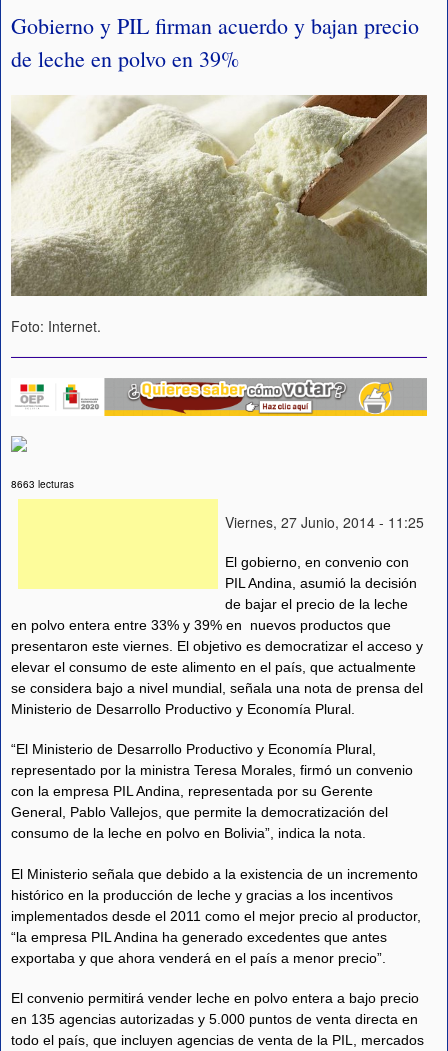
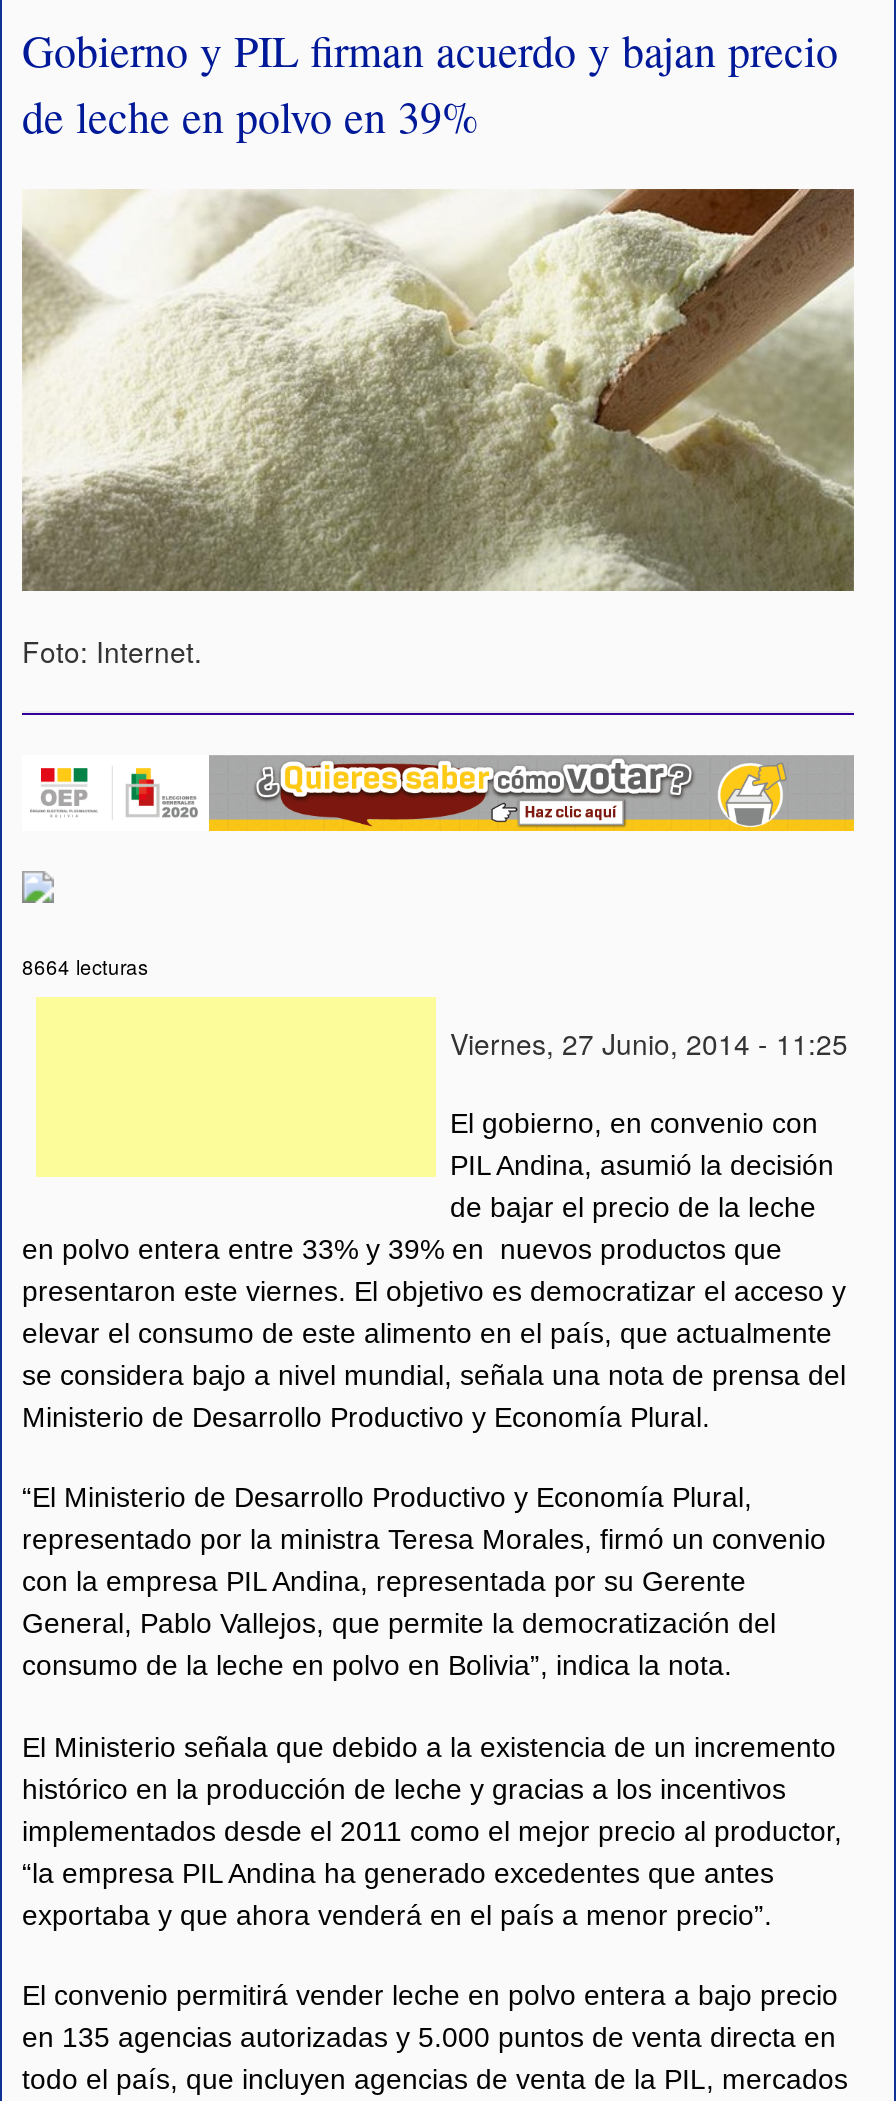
[11,477,74,491] 8663 lecturas -> [22,954,148,982] 8664 lecturas

